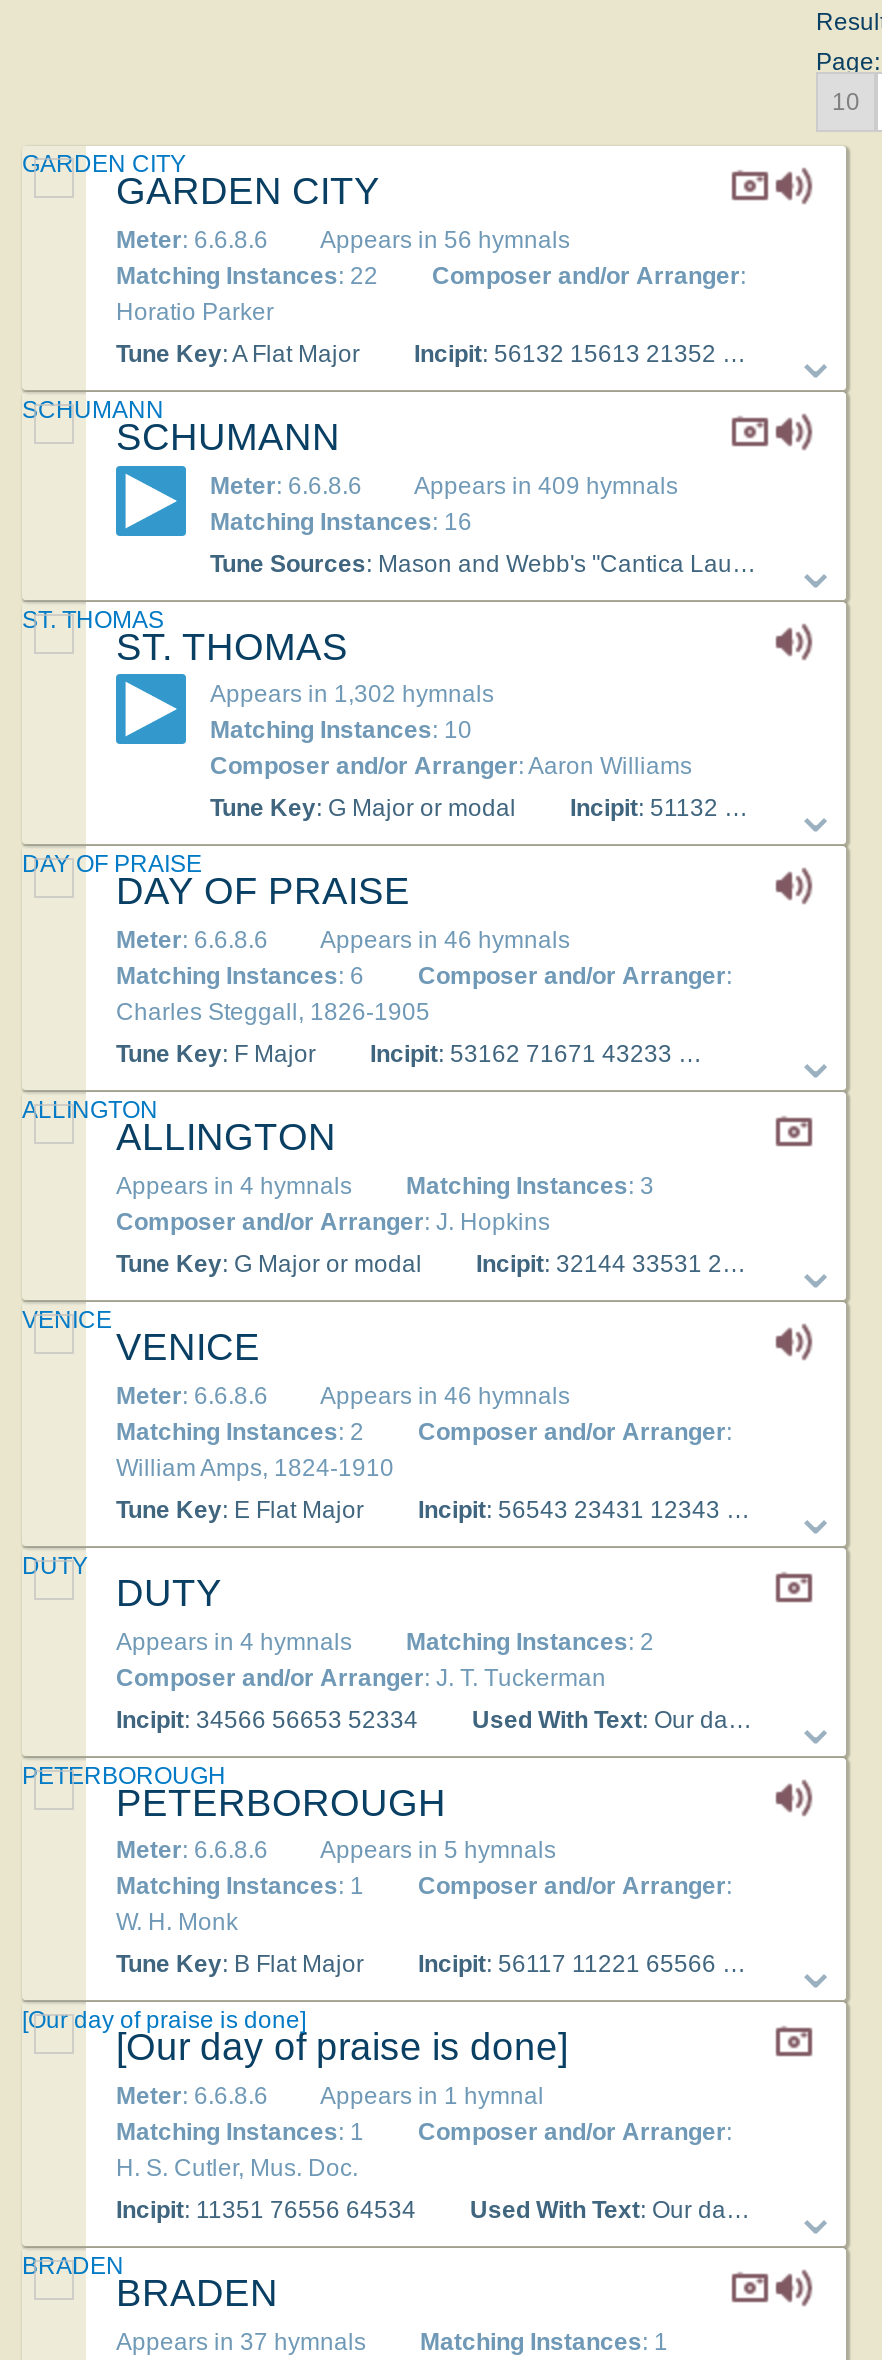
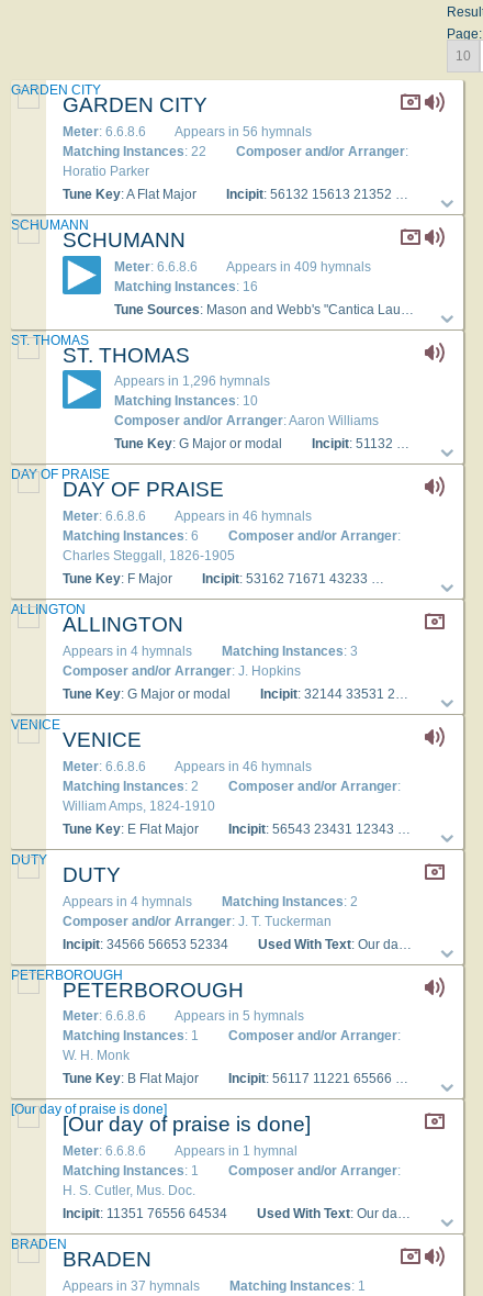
[210,681,494,709] Appears in 1,302 hymnals -> [114,374,270,389] Appears in 1,296 hymnals

